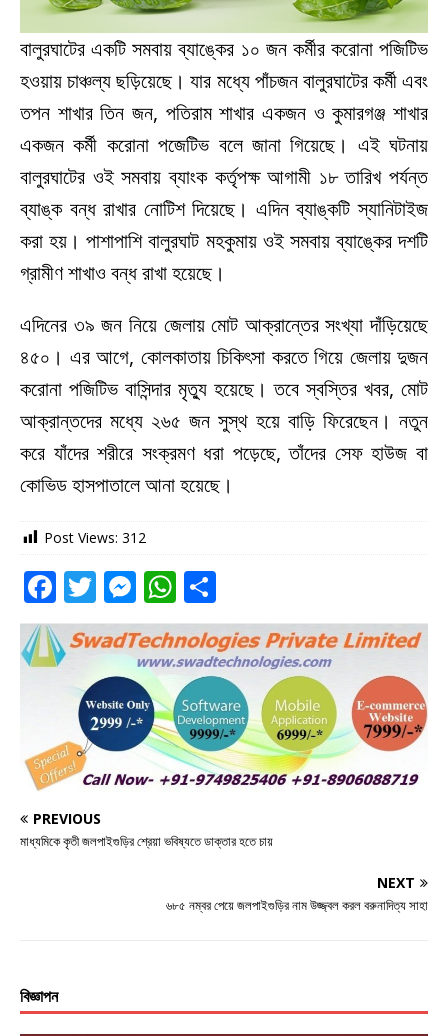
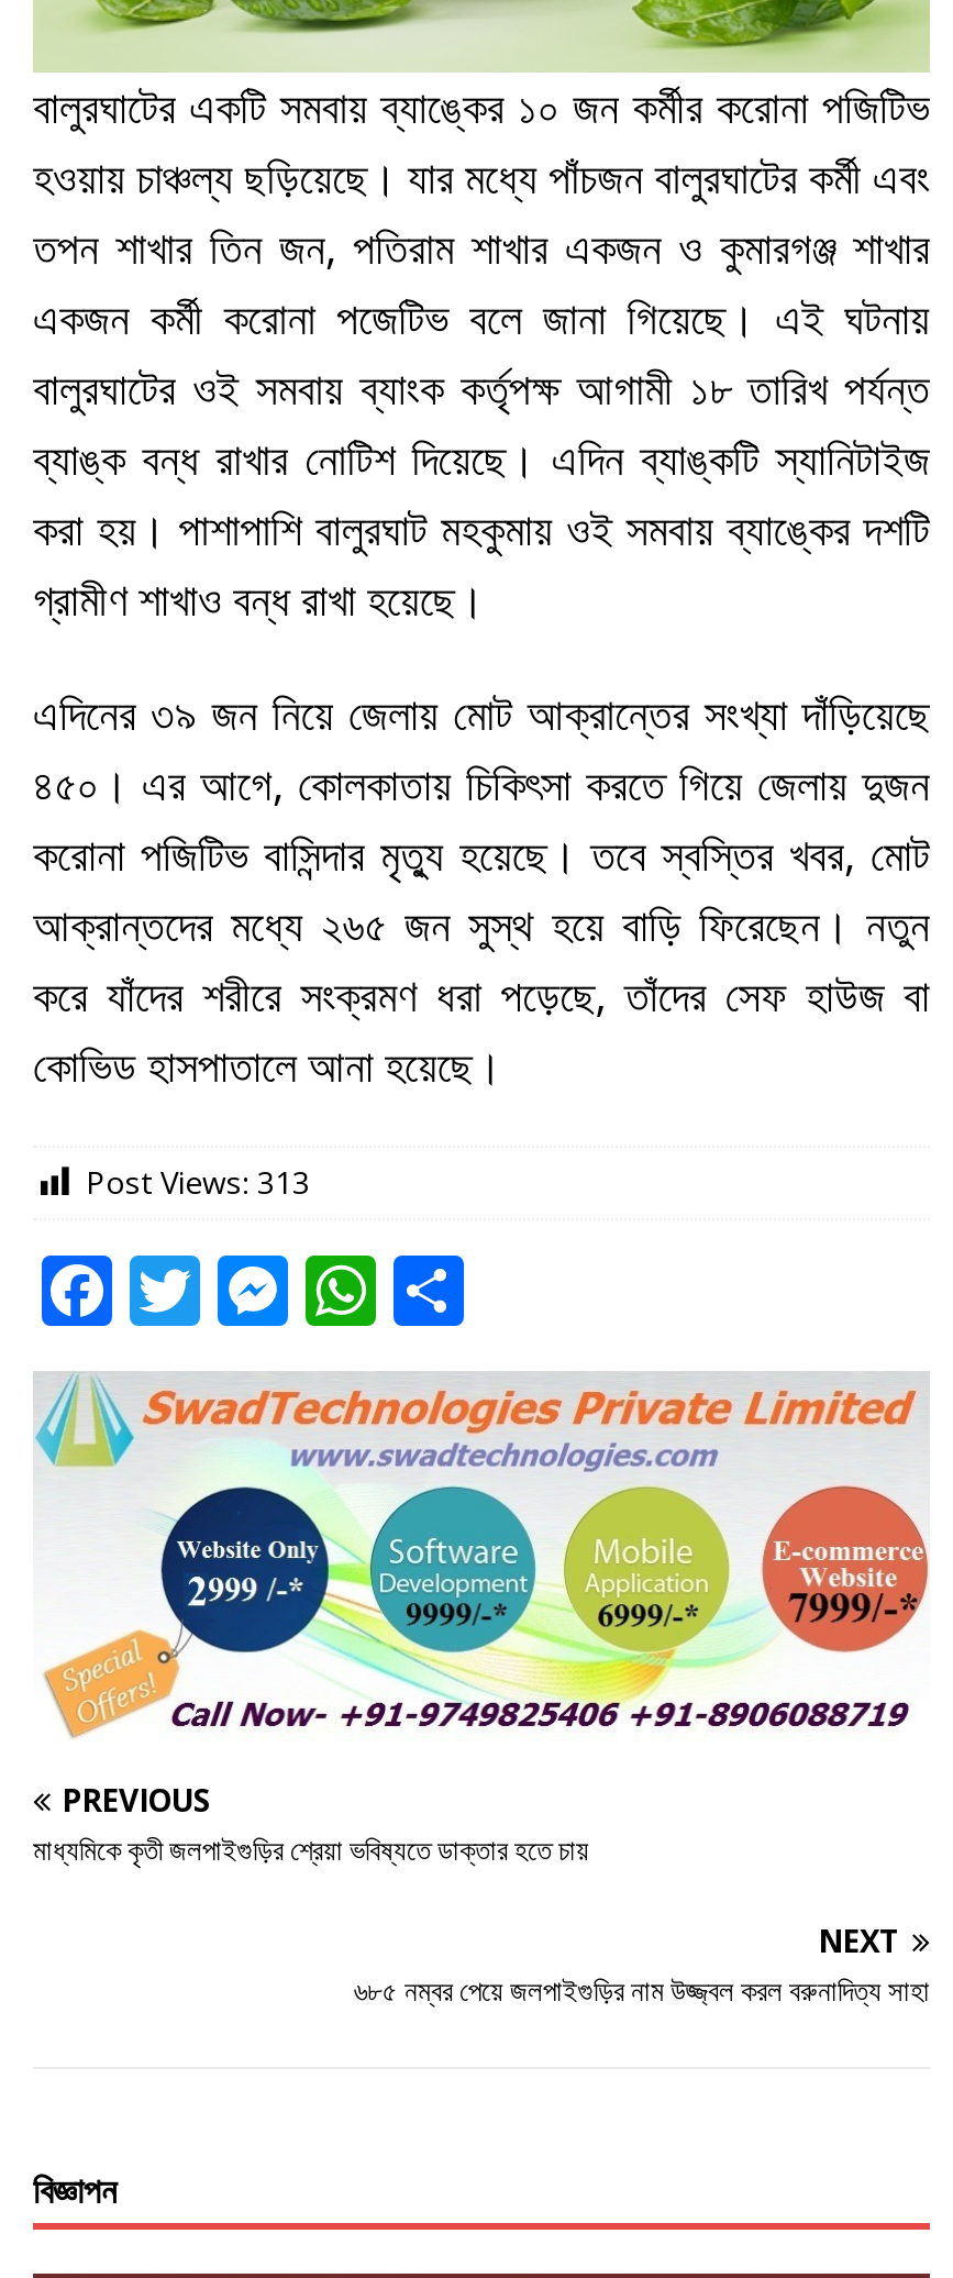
[44,528,146,547] Post Views: 312 -> [86,1161,310,1203] Post Views: 313

